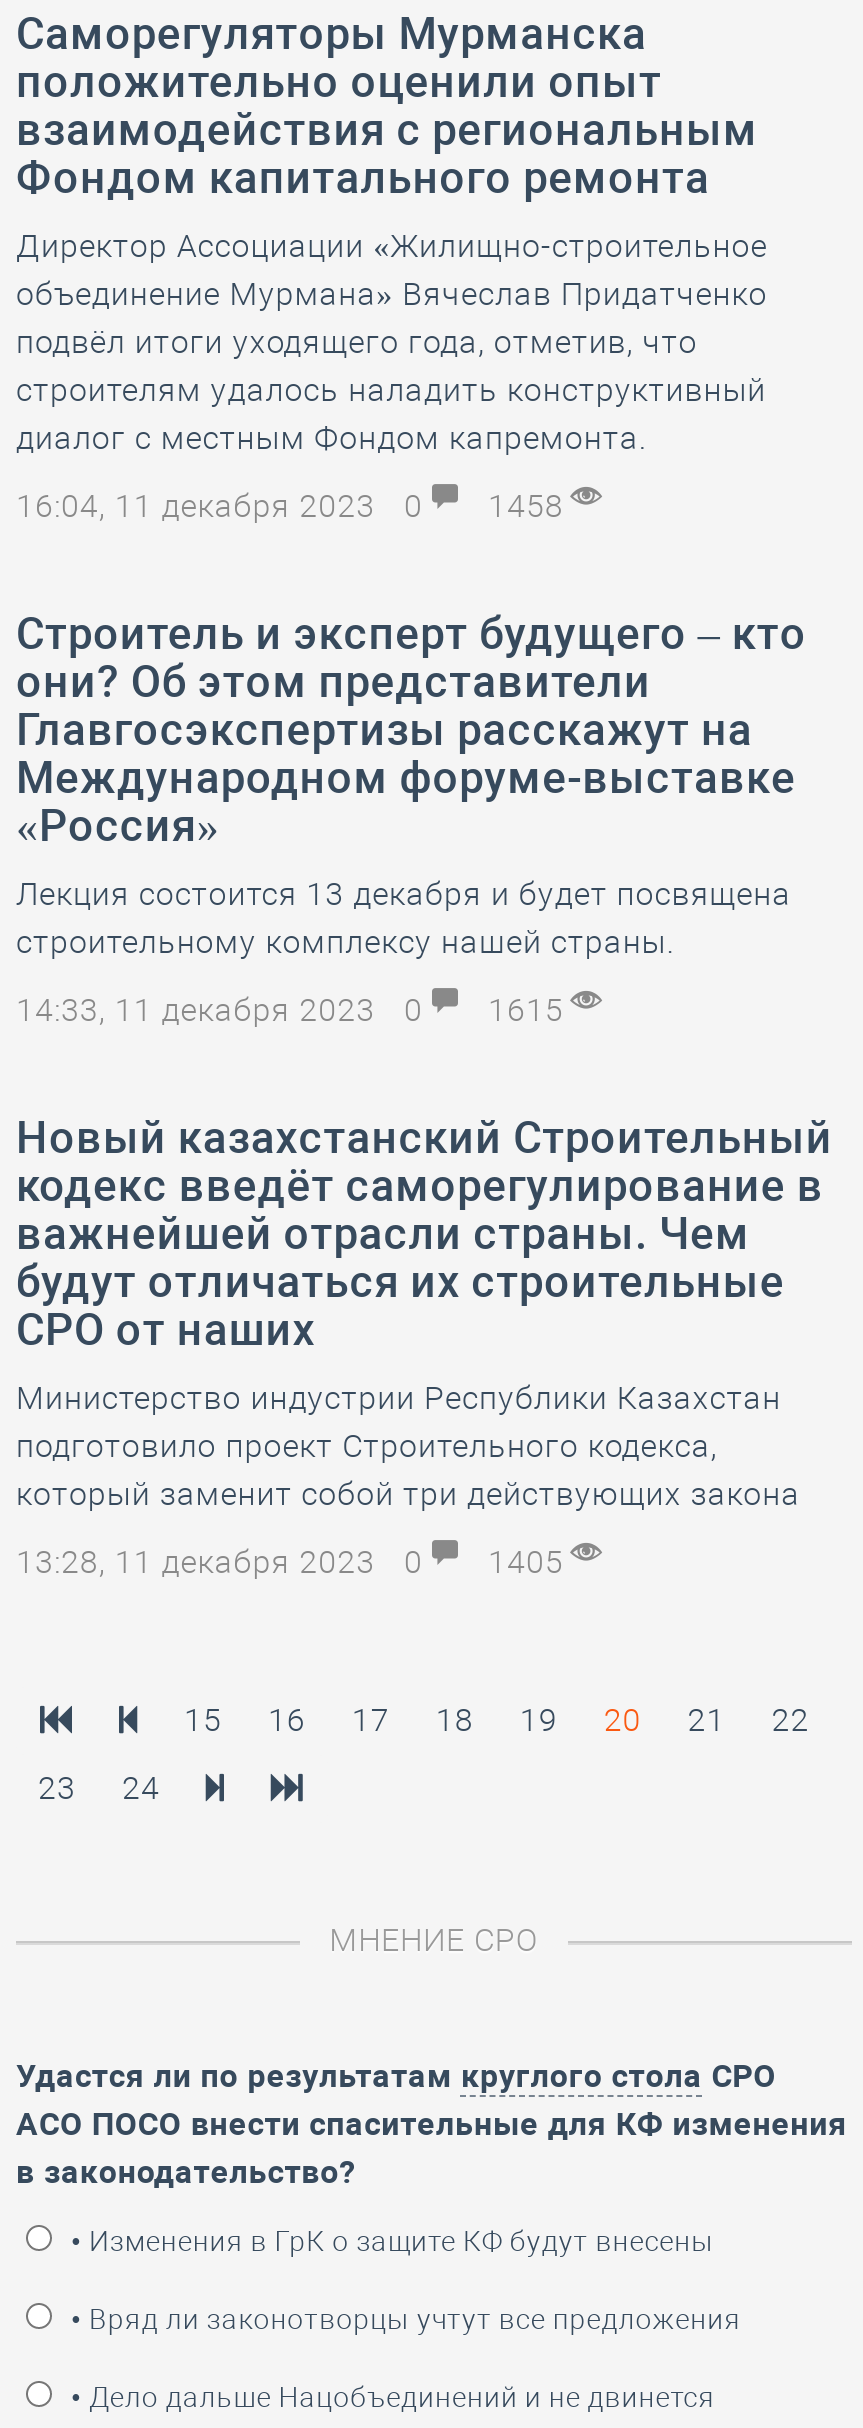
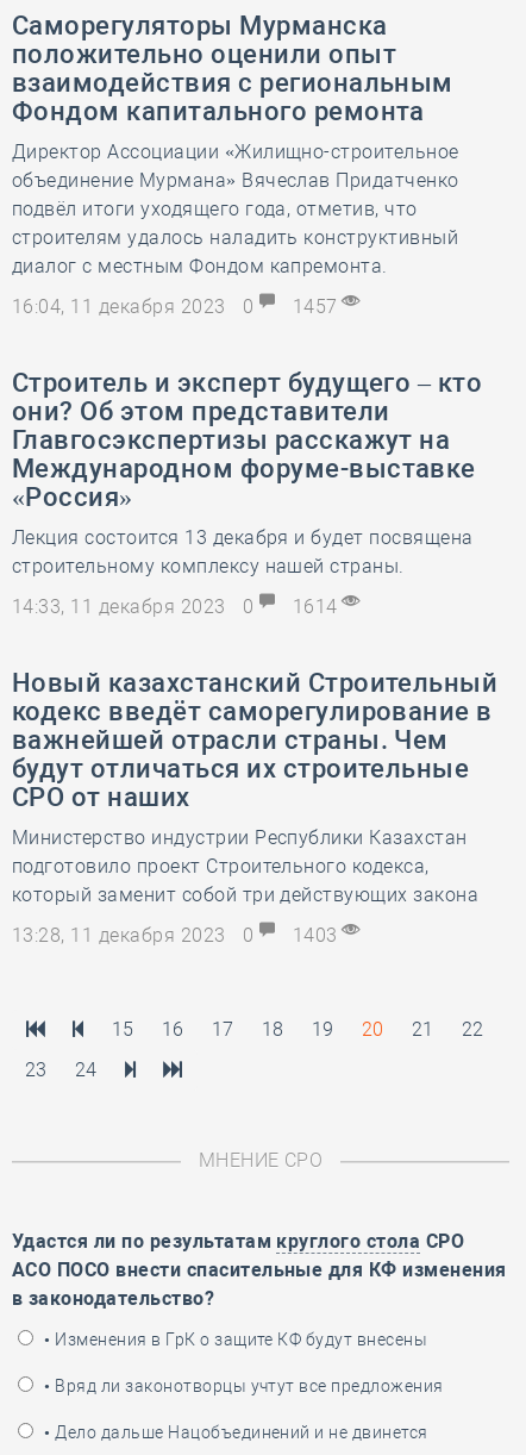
[16,487,573,525] 16:04, 11 декабря 2023 0 1458 -> [12,295,343,318] 16:04, 11 декабря 2023 0 1457
[16,991,573,1029] 14:33, 11 декабря 2023 0 1615 -> [12,595,343,618] 14:33, 11 декабря 2023 0 1614
[16,1543,573,1581] 13:28, 11 декабря 2023 0 1405 -> [12,924,343,947] 13:28, 11 декабря 2023 0 1403

